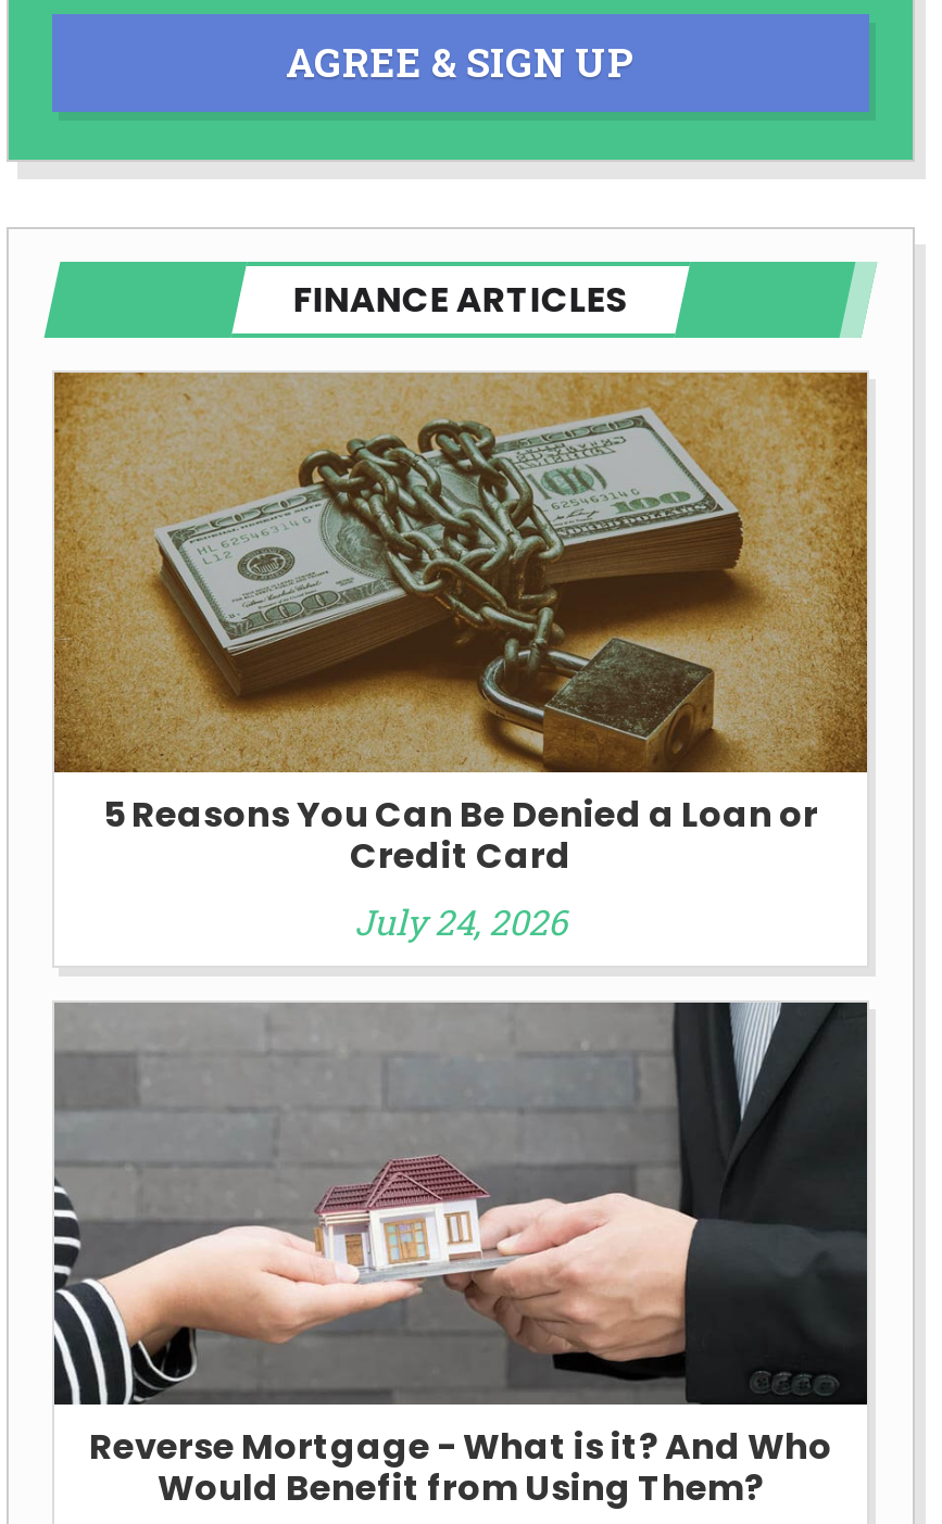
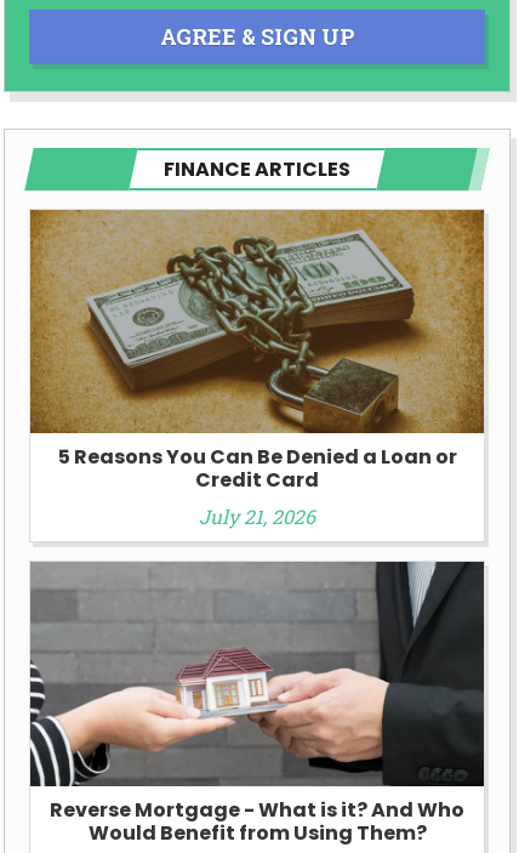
[354,899,567,944] July 24, 2026 -> [199,504,315,529] July 21, 2026

